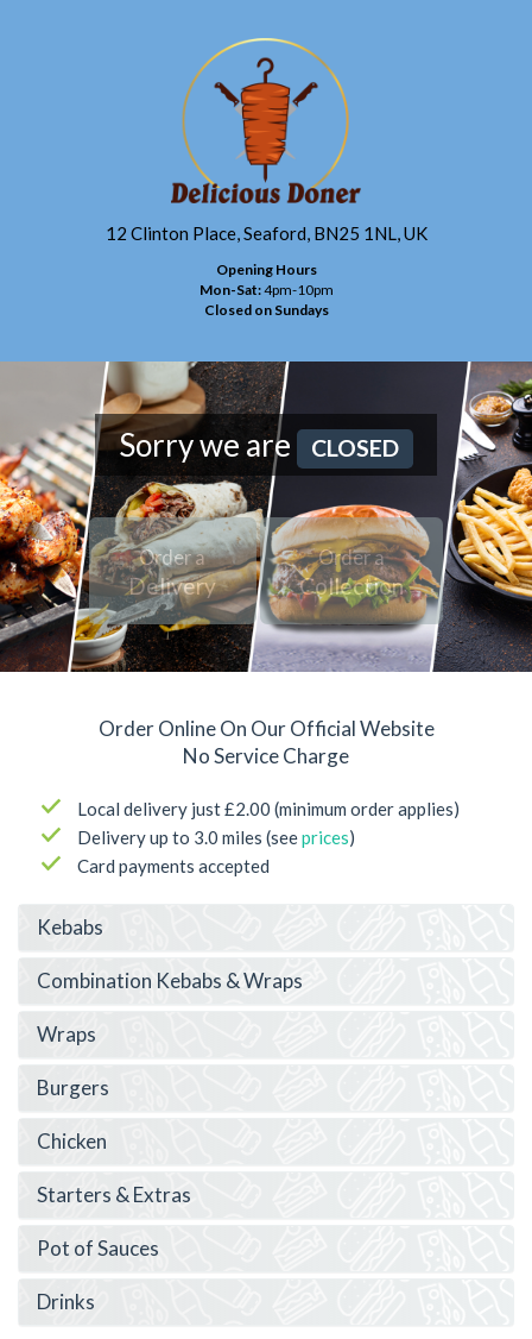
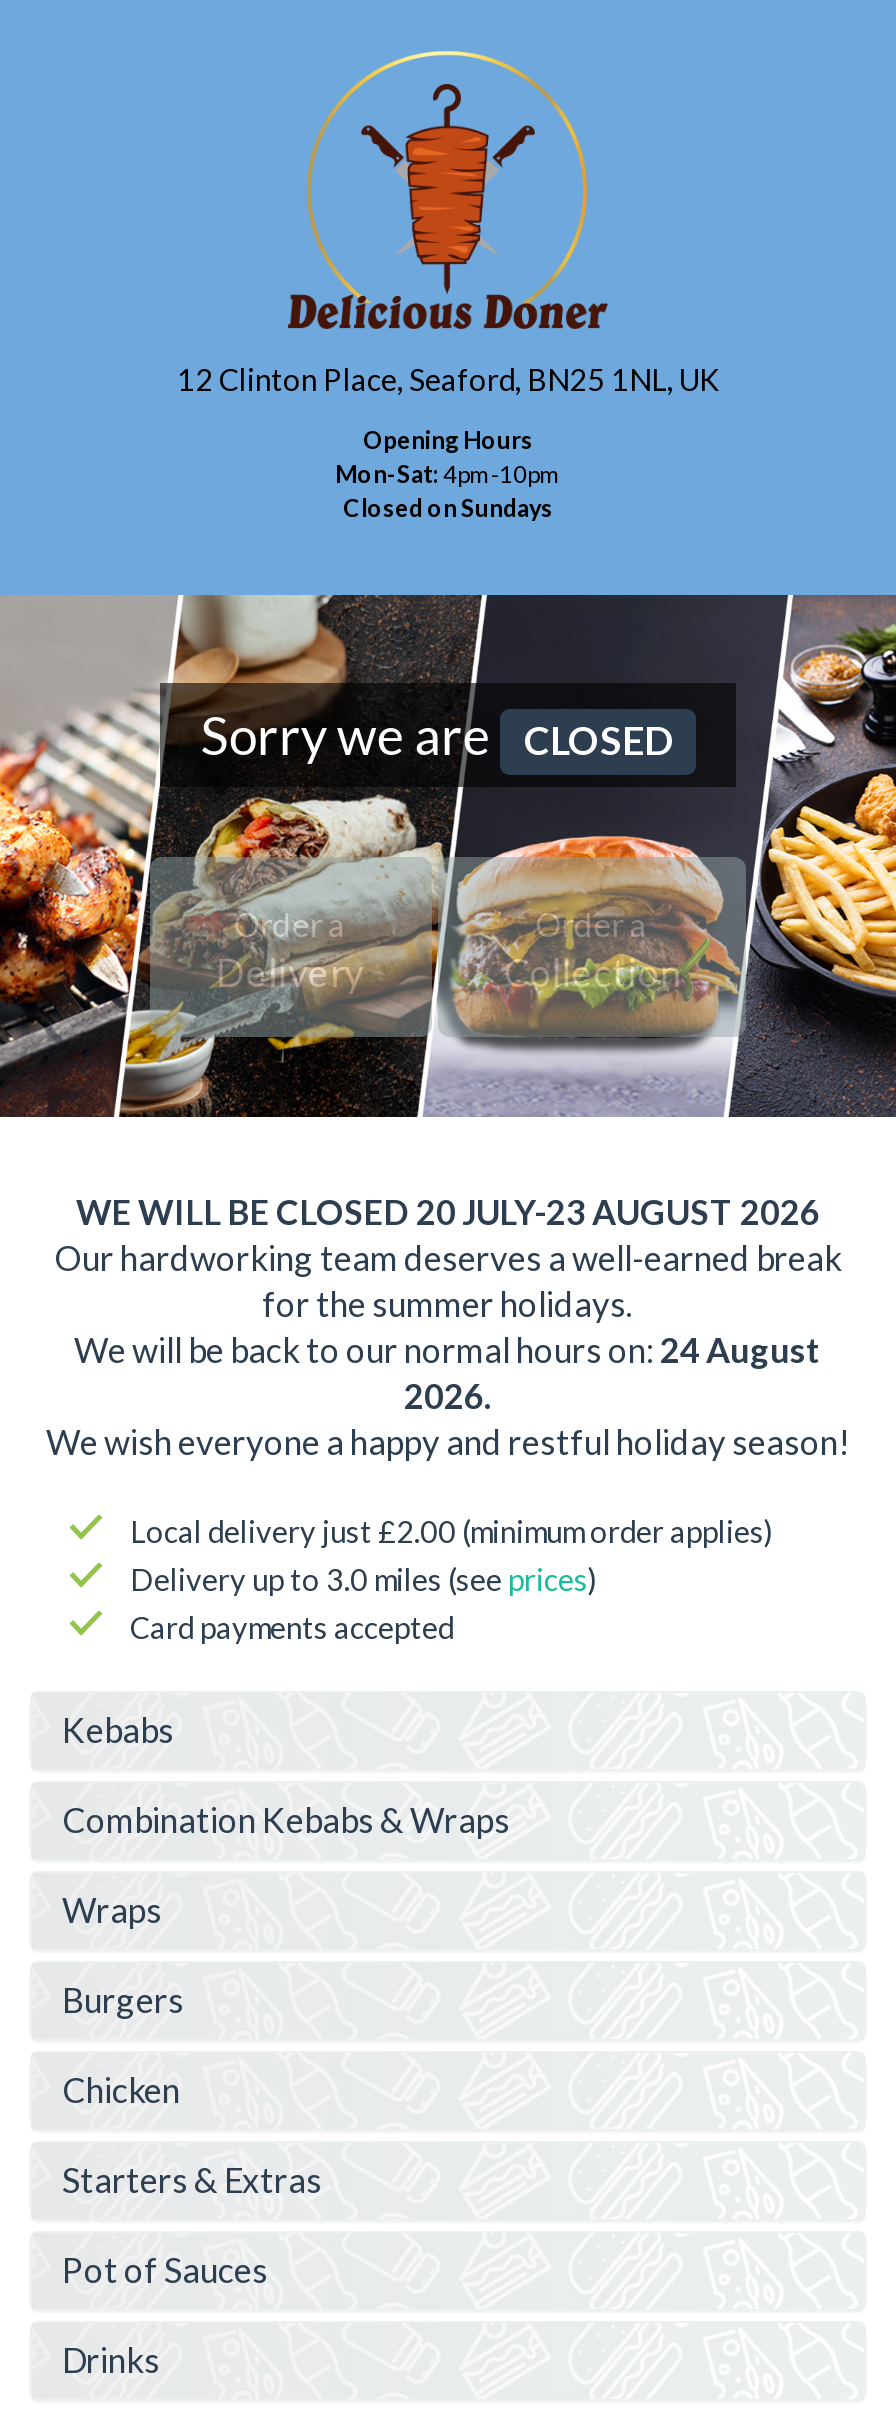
[98,716,434,768] Order Online On Our Official Website | No Service Charge -> [46,1191,850,1463] WE WILL BE CLOSED 20 JULY-23 AUGUST 2026 | Our hardworking team deserves a well-earned break | for the summer holidays. | We will be back to our normal hours on: 24 August | 2026. | We wish everyone a happy and restful holiday season!

